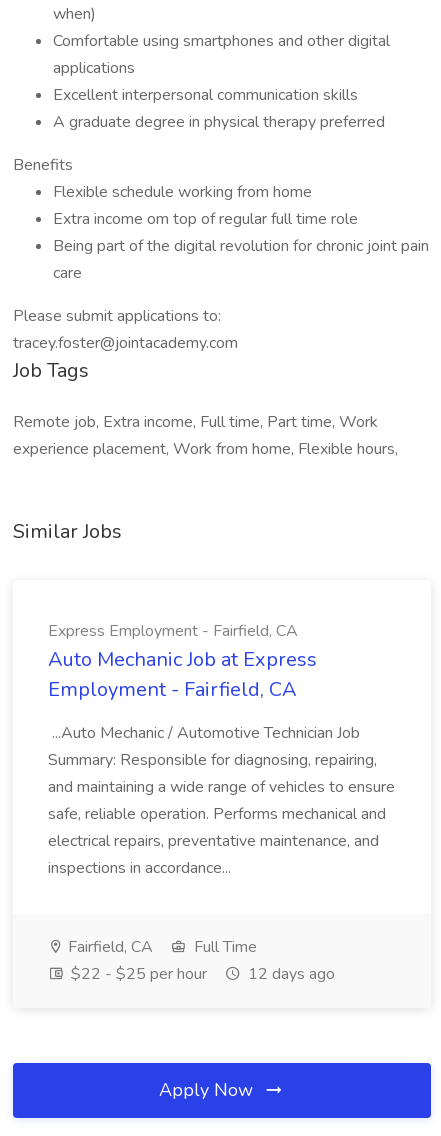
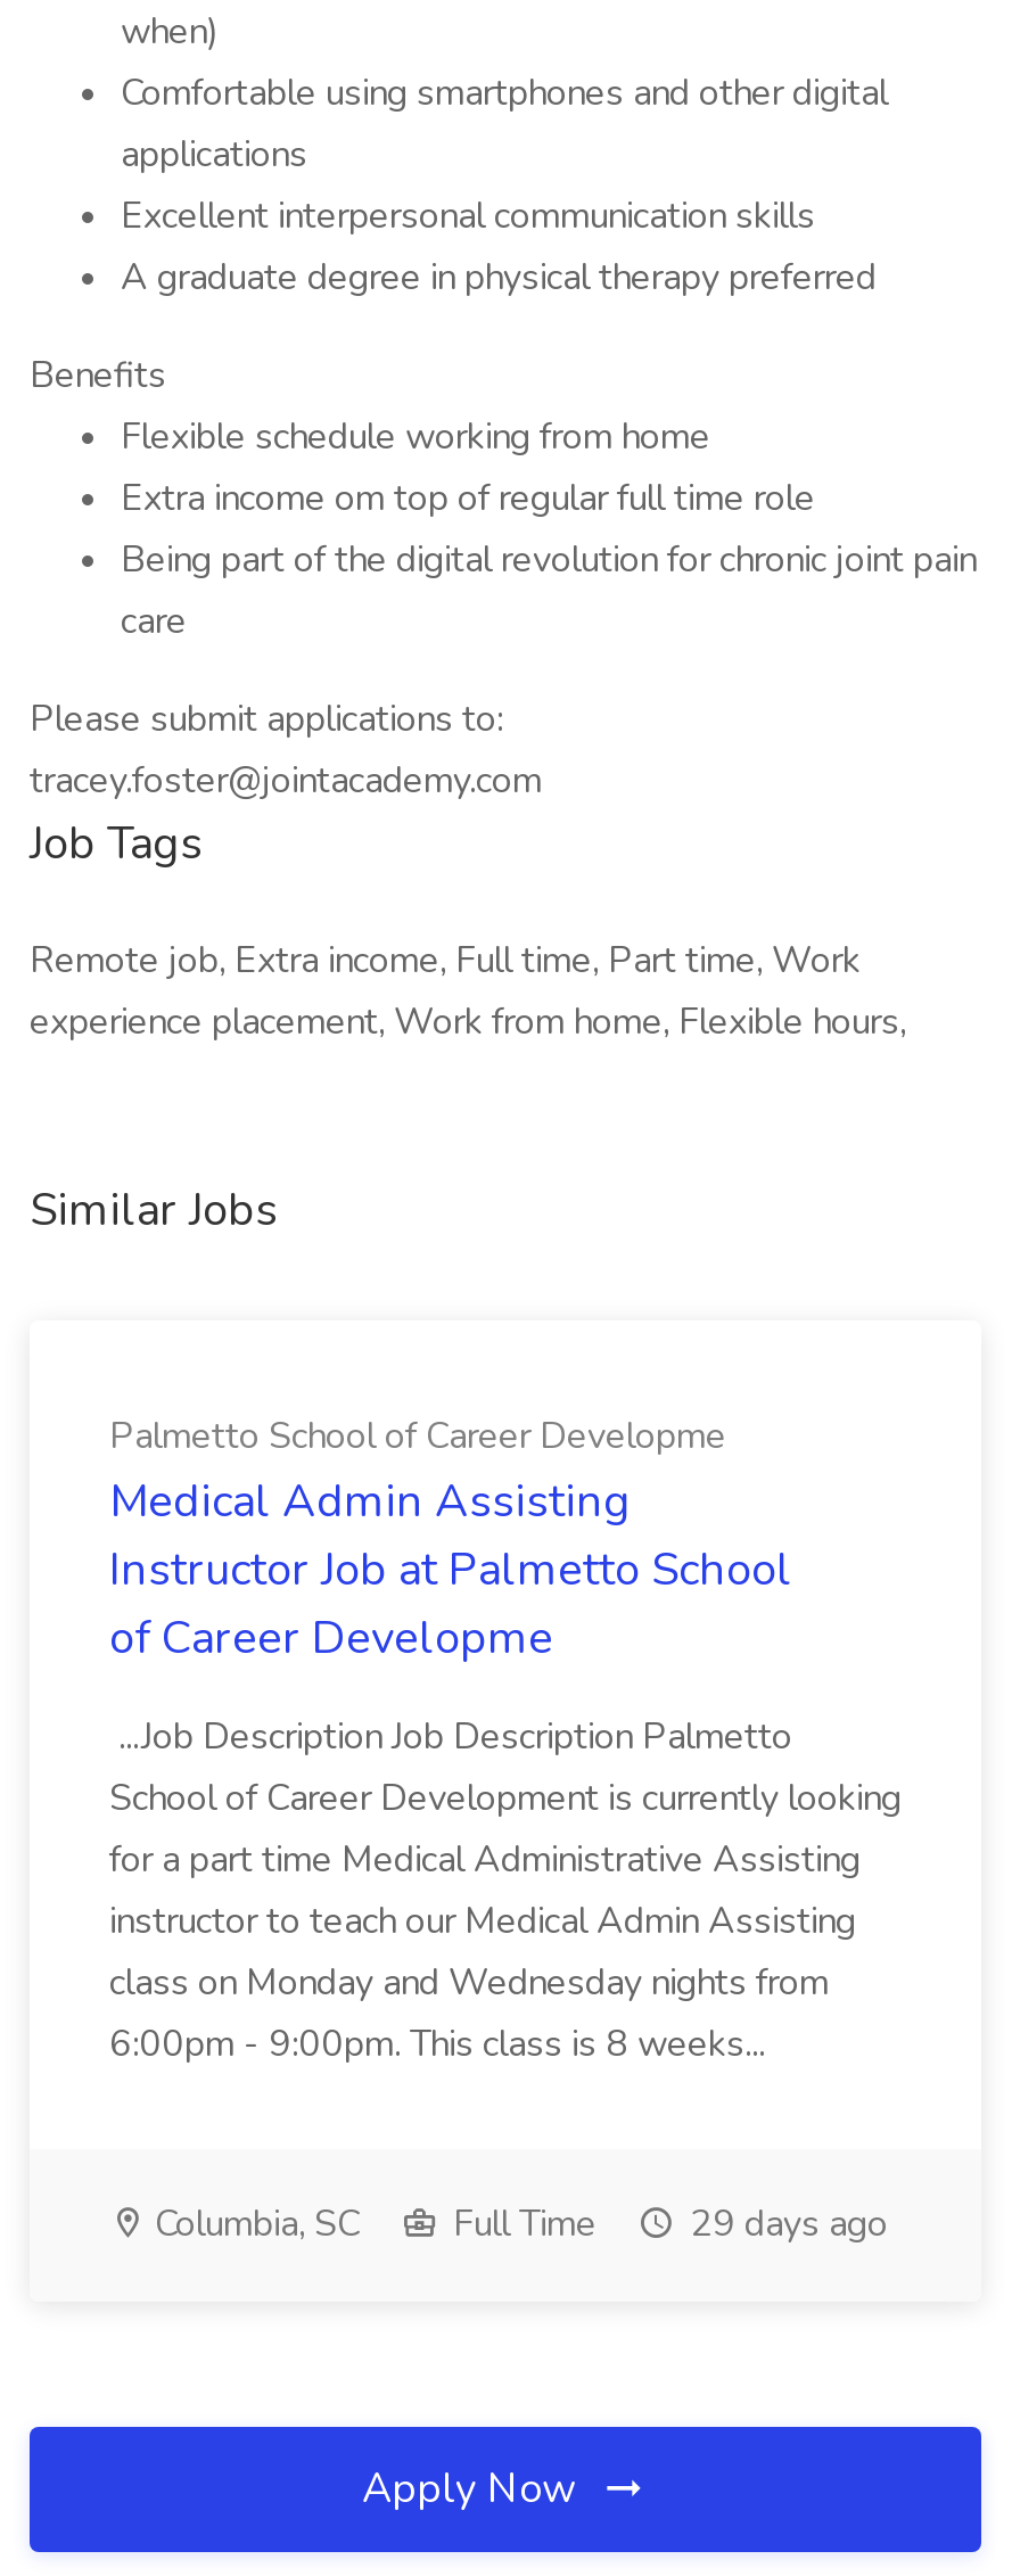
[48,620,317,703] Express Employment - Fairfield, CA | Auto Mechanic Job at Express | Employment - Fairfield, CA -> [109,1412,792,1669] Palmetto School of Career Developme | Medical Admin Assisting | Instructor Job at Palmetto School | of Career Developme
[48,722,395,879] ...Auto Mechanic / Automotive Technician Job | Summary: Responsible for diagnosing, repairing, | and maintaining a wide range of vehicles to ensure | safe, reliable operation. Performs mechanical and | electrical repairs, preventative maintenance, and | inspections in accordance... -> [109,1712,902,2069] ...Job Description Job Description Palmetto | School of Career Development is currently looking | for a part time Medical Administrative Assisting | instructor to teach our Medical Admin Assisting | class on Monday and Wednesday nights from | 6:00pm - 9:00pm. This class is 8 weeks...
[64,936,153,958] Fairfield, CA -> [146,2199,360,2249] Columbia, SC
moved [190,936,257,958] -> [444,2199,596,2249]: Full Time
[67,963,335,985] $22 - $25 per hour | 12 days ago -> [681,2199,888,2249] 29 days ago

